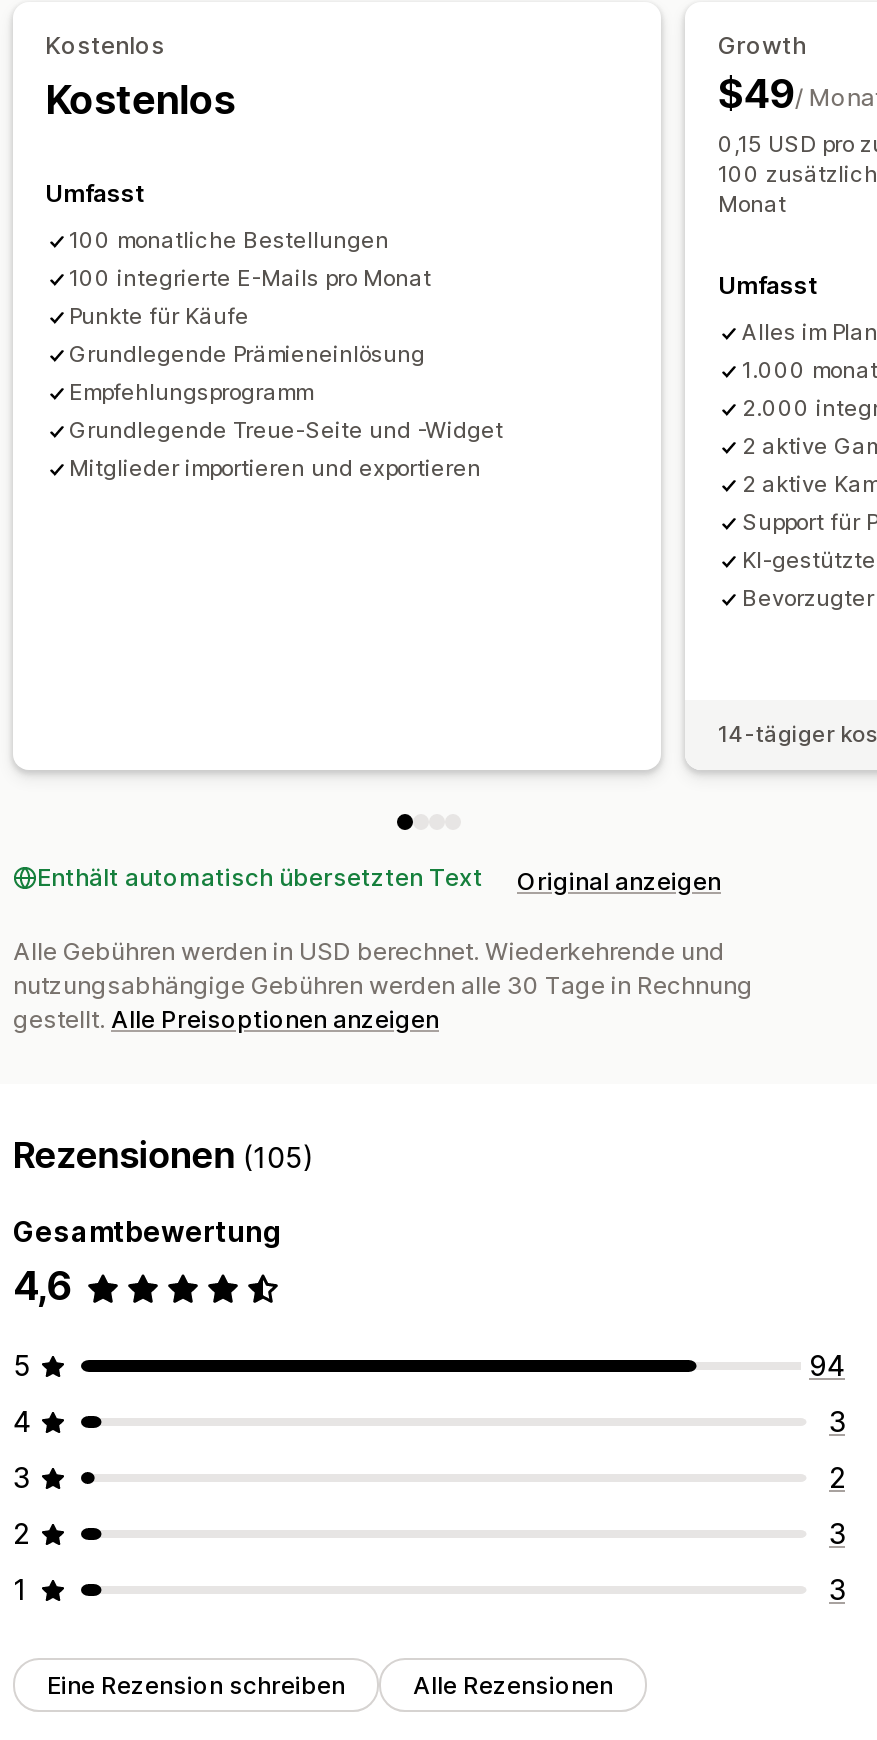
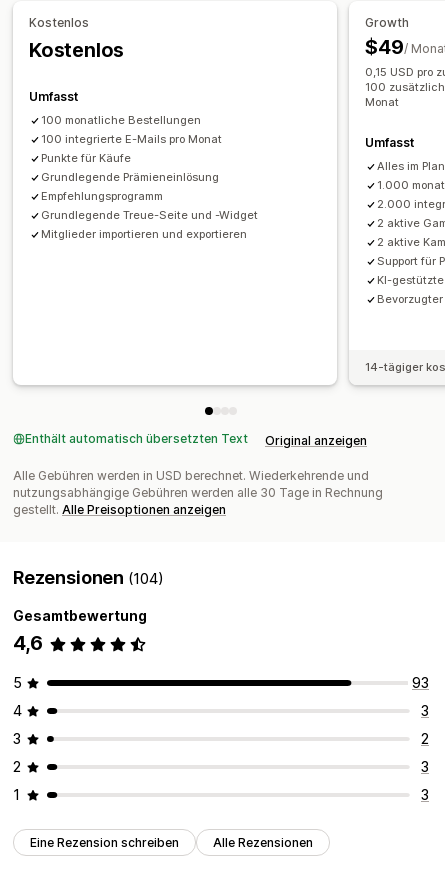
[13,1135,315,1177] Rezensionen (105) -> [13,567,164,588] Rezensionen (104)
[809,1349,845,1383] 94 -> [412,674,429,691] 93

